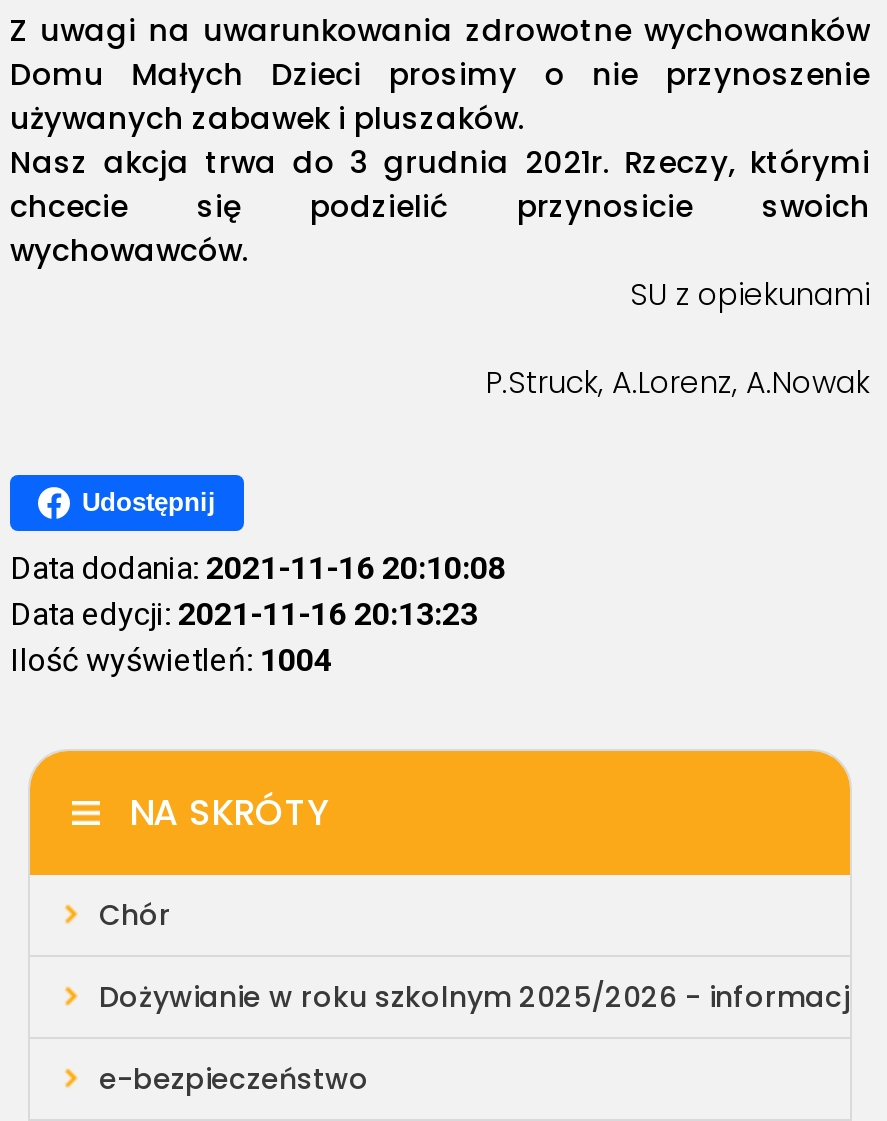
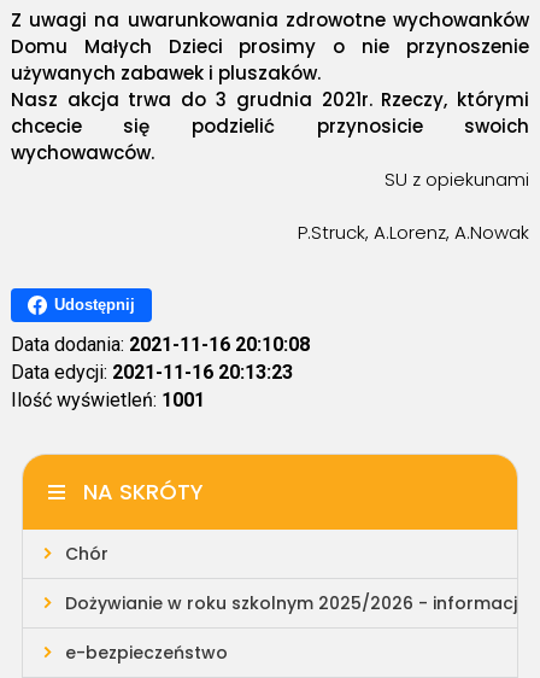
[10,641,332,679] Ilość wyświetleń: 1004 -> [11,388,205,411] Ilość wyświetleń: 1001

